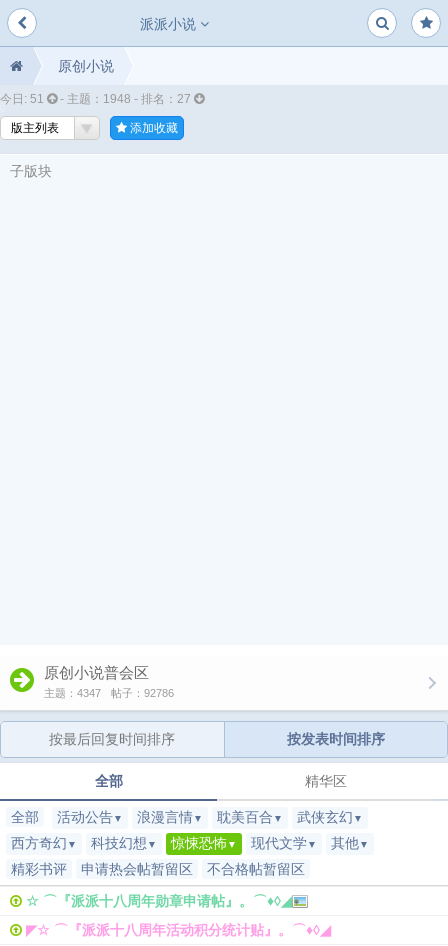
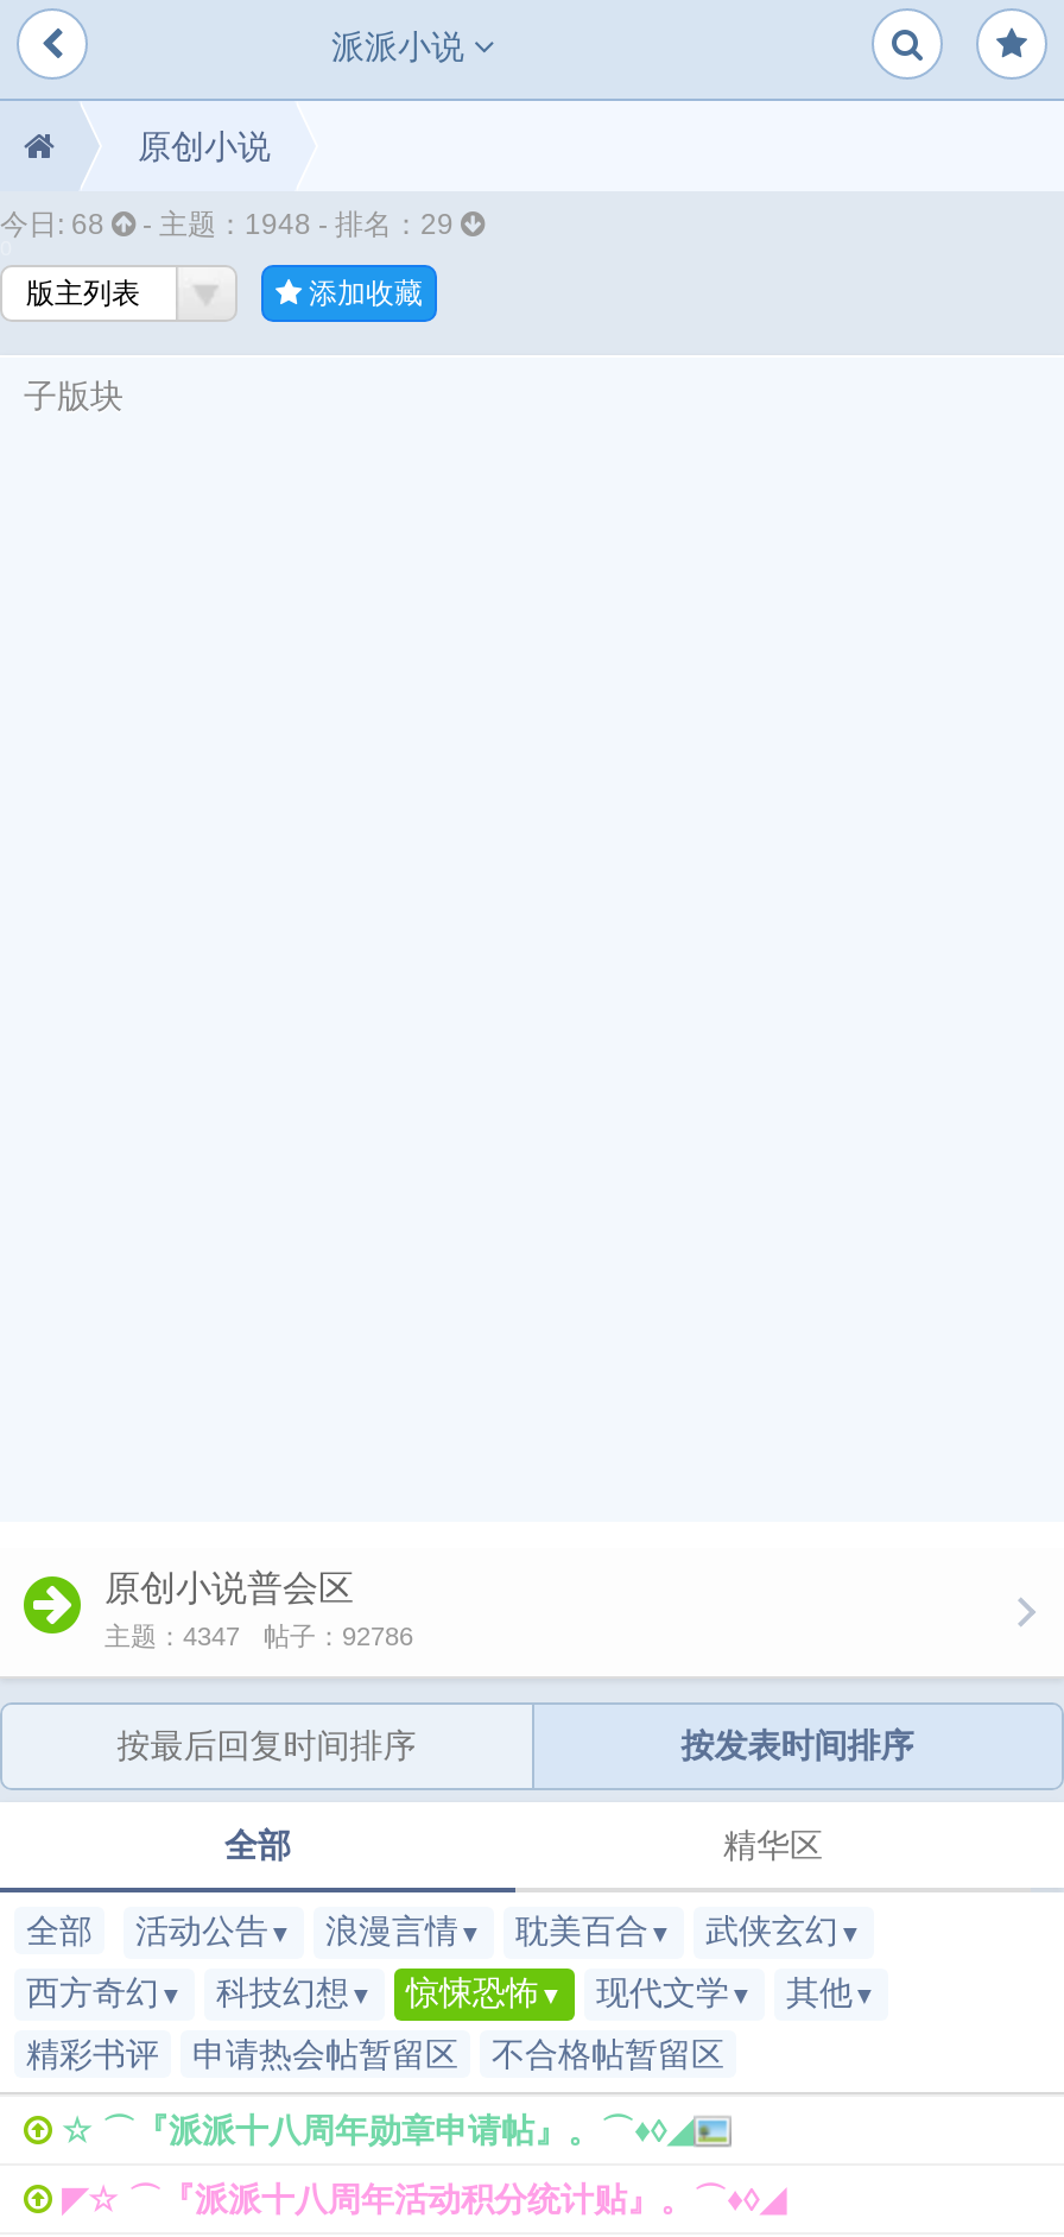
[0,92,47,106] 今日: 51 -> [0,208,112,241] 今日: 68
[60,92,194,106] -主题：1948 -排名：27 -> [142,208,461,241] -主题：1948 -排名：29

